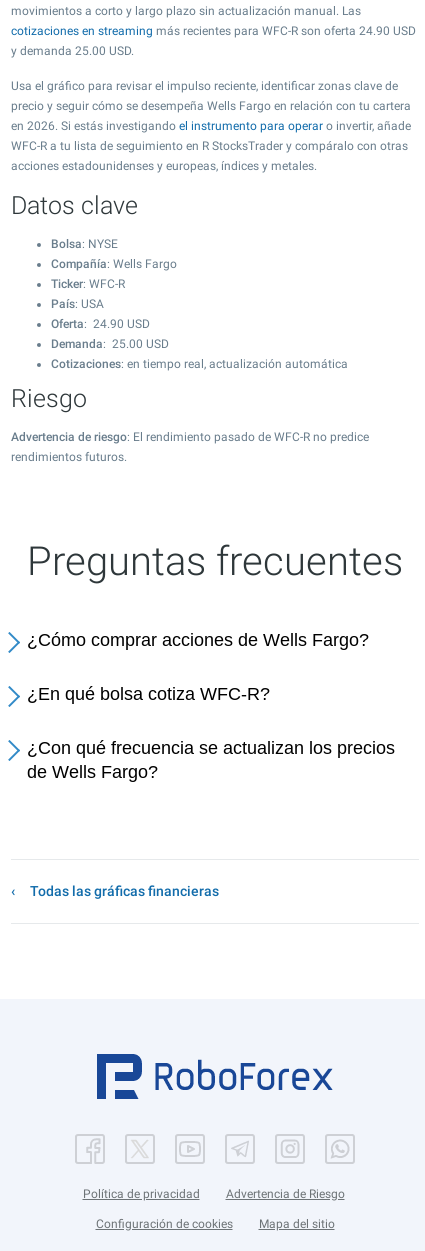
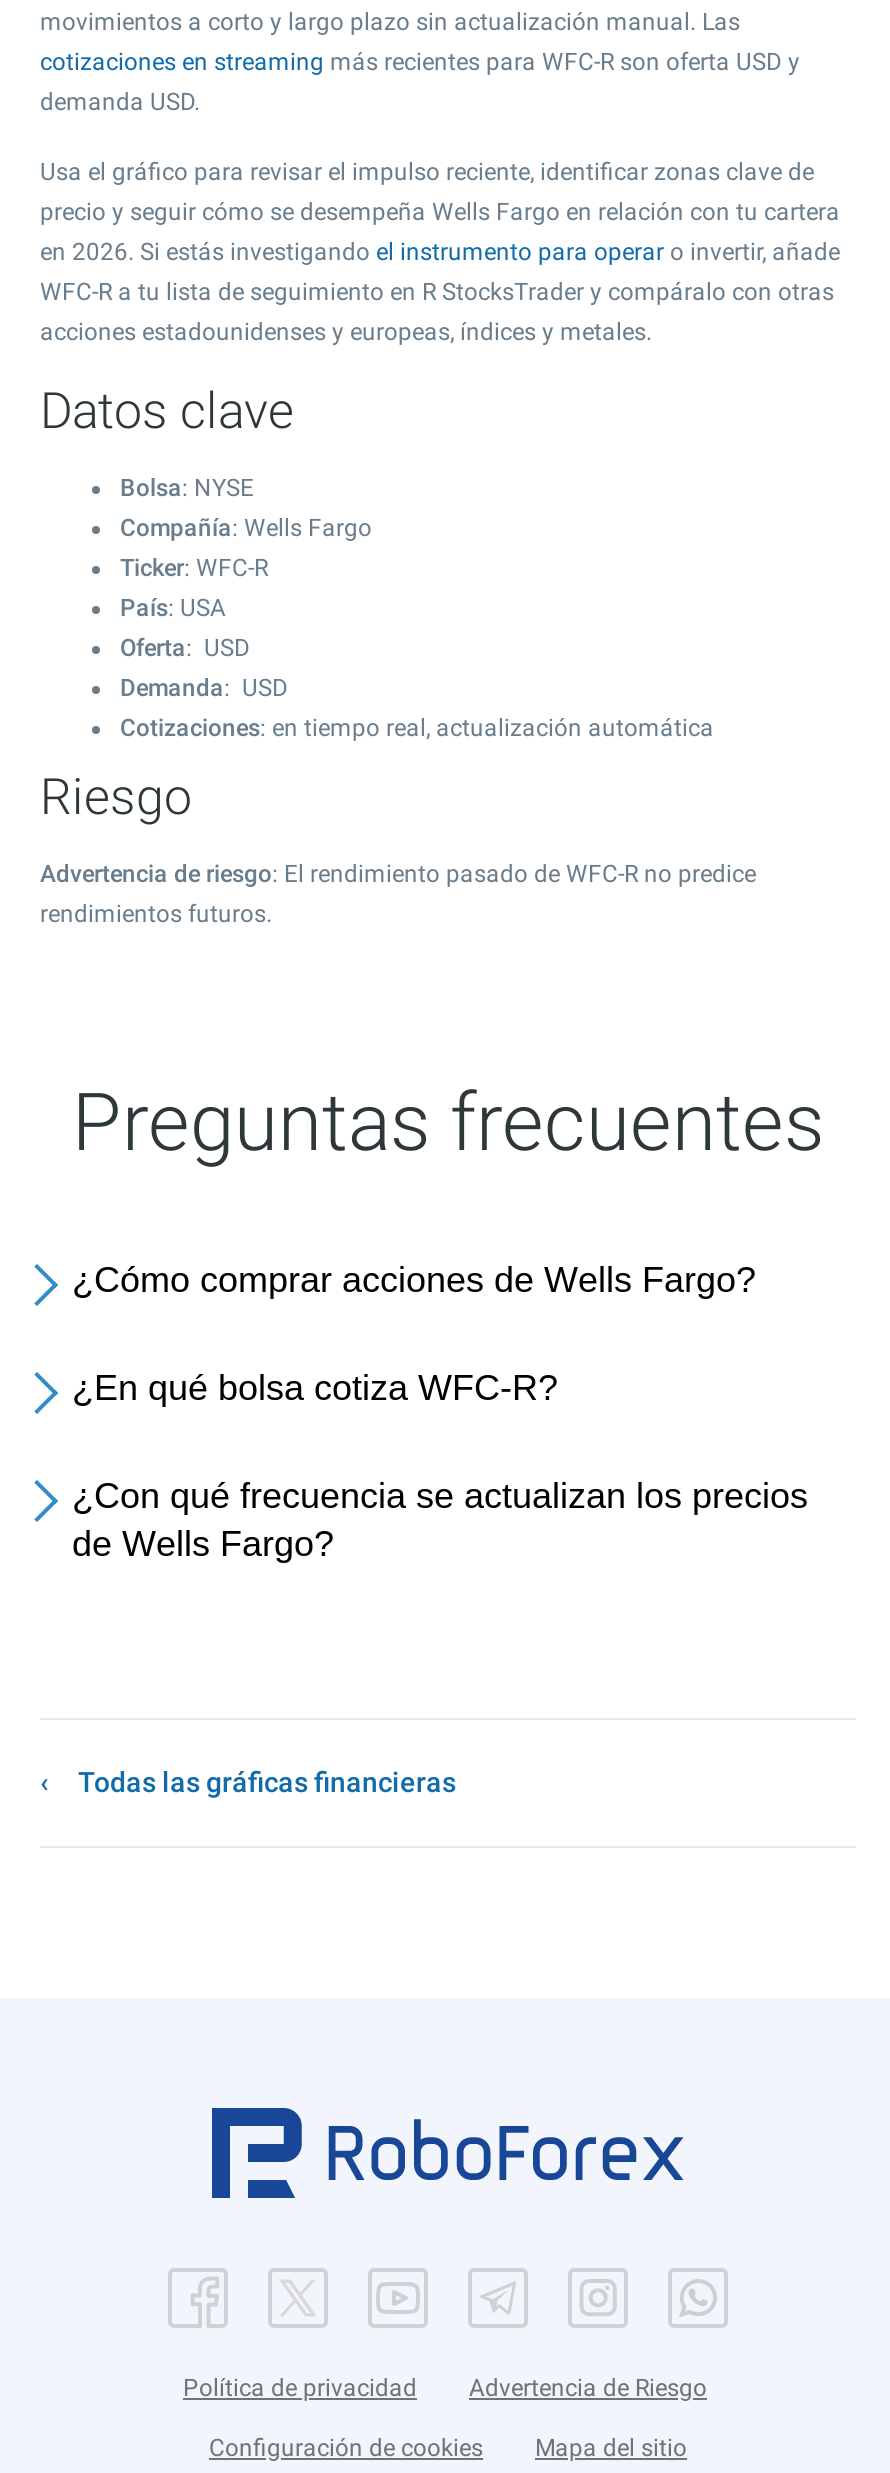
[11,24,416,58] cotizaciones en streaming más recientes para WFC-R son oferta 24.90 USD | y demanda 25.00 USD. -> [40,48,800,116] cotizaciones en streaming más recientes para WFC-R son oferta USD y | demanda USD.
[51,317,169,351] Oferta: 24.90 USD | Demanda: 25.00 USD -> [120,634,288,702] Oferta: USD | Demanda: USD

